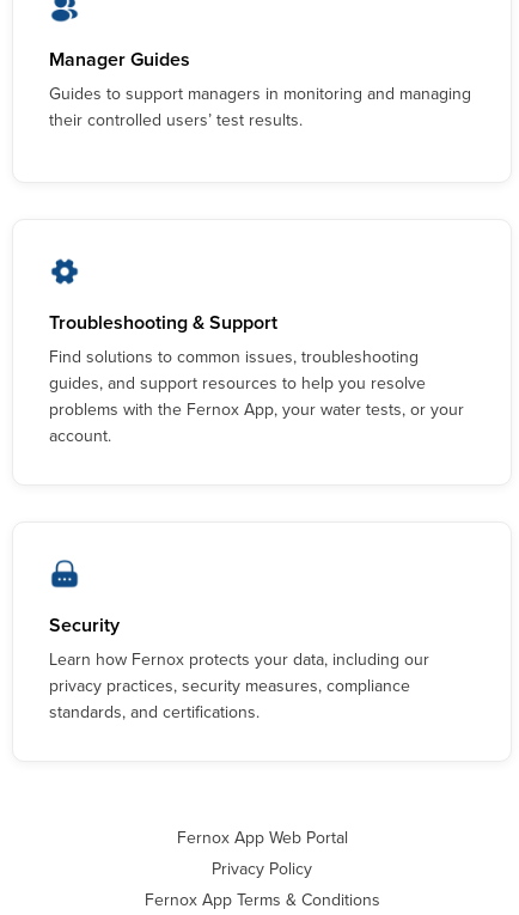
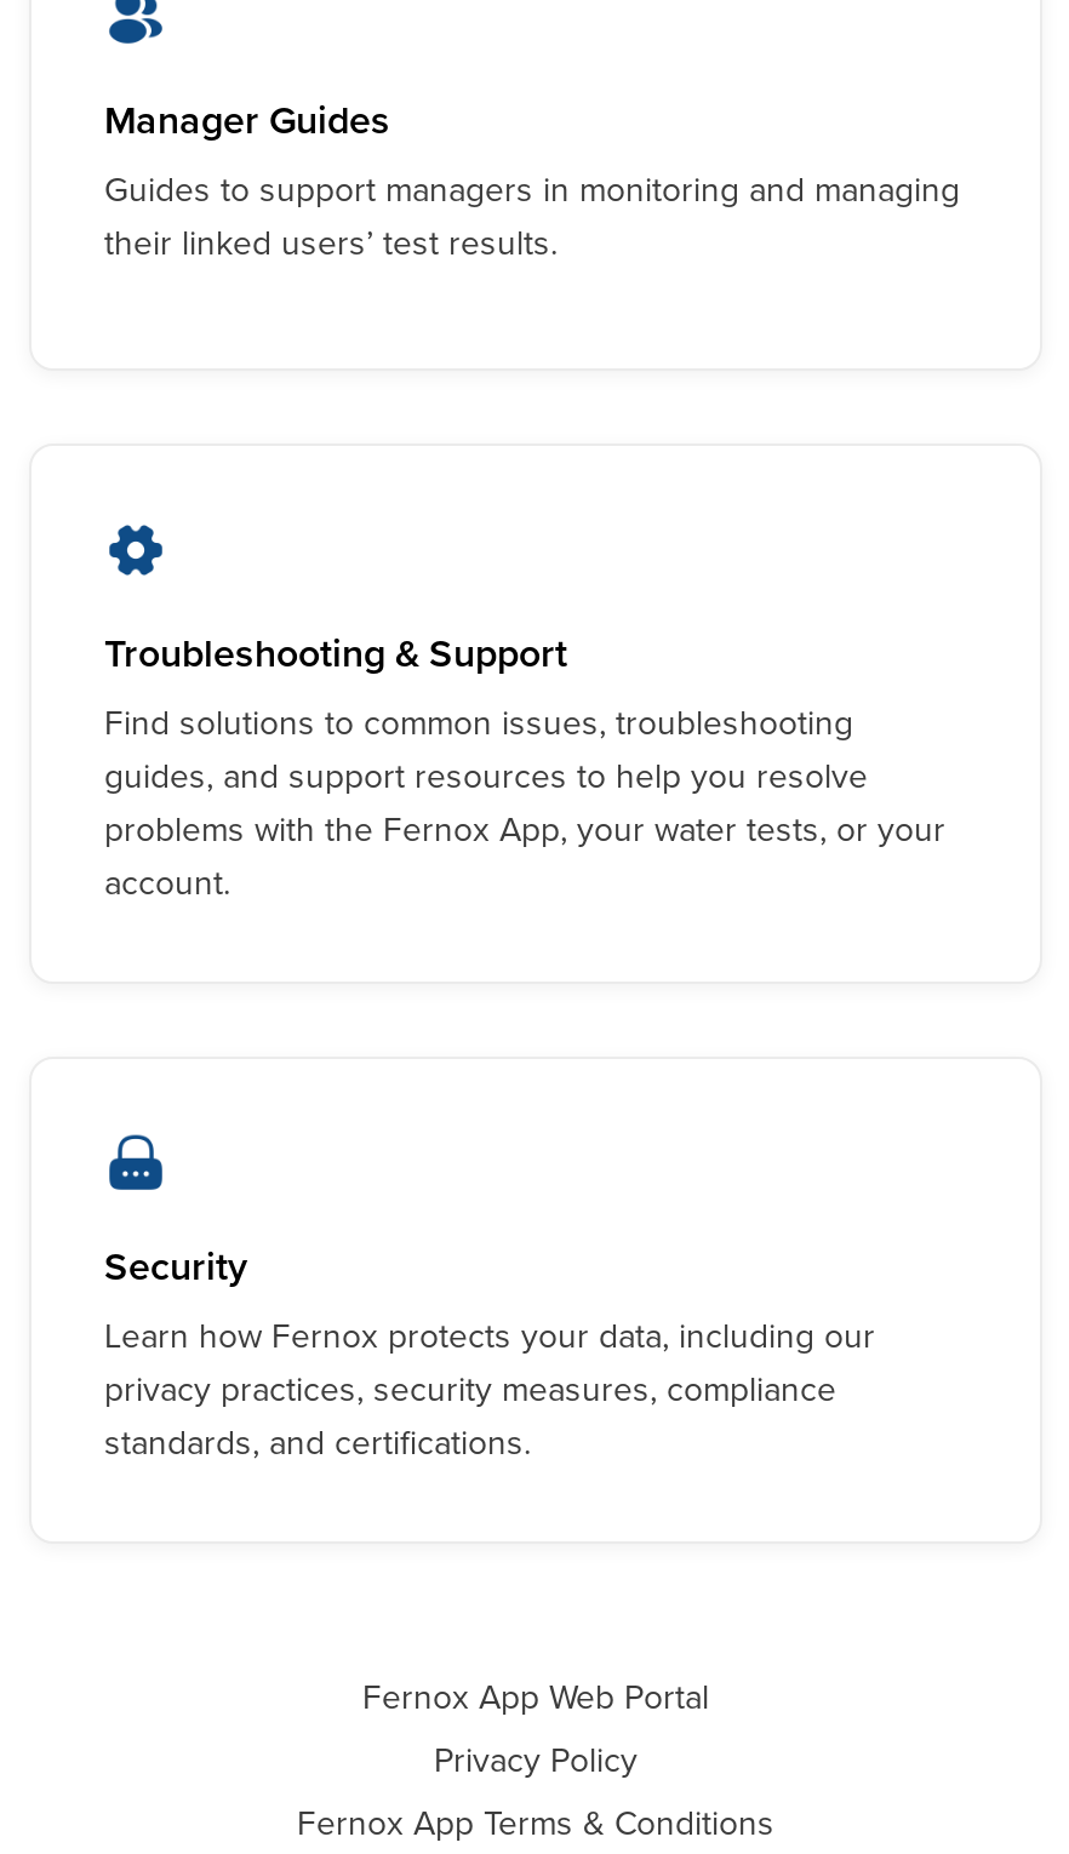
[49,108,303,132] their controlled users’ test results. -> [104,218,558,267] their linked users’ test results.

